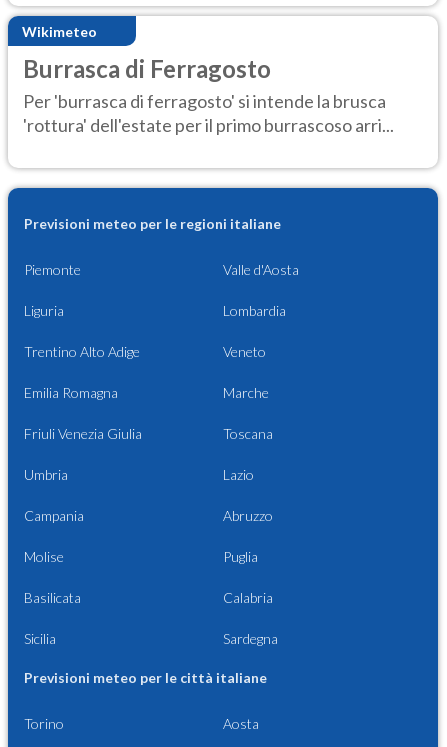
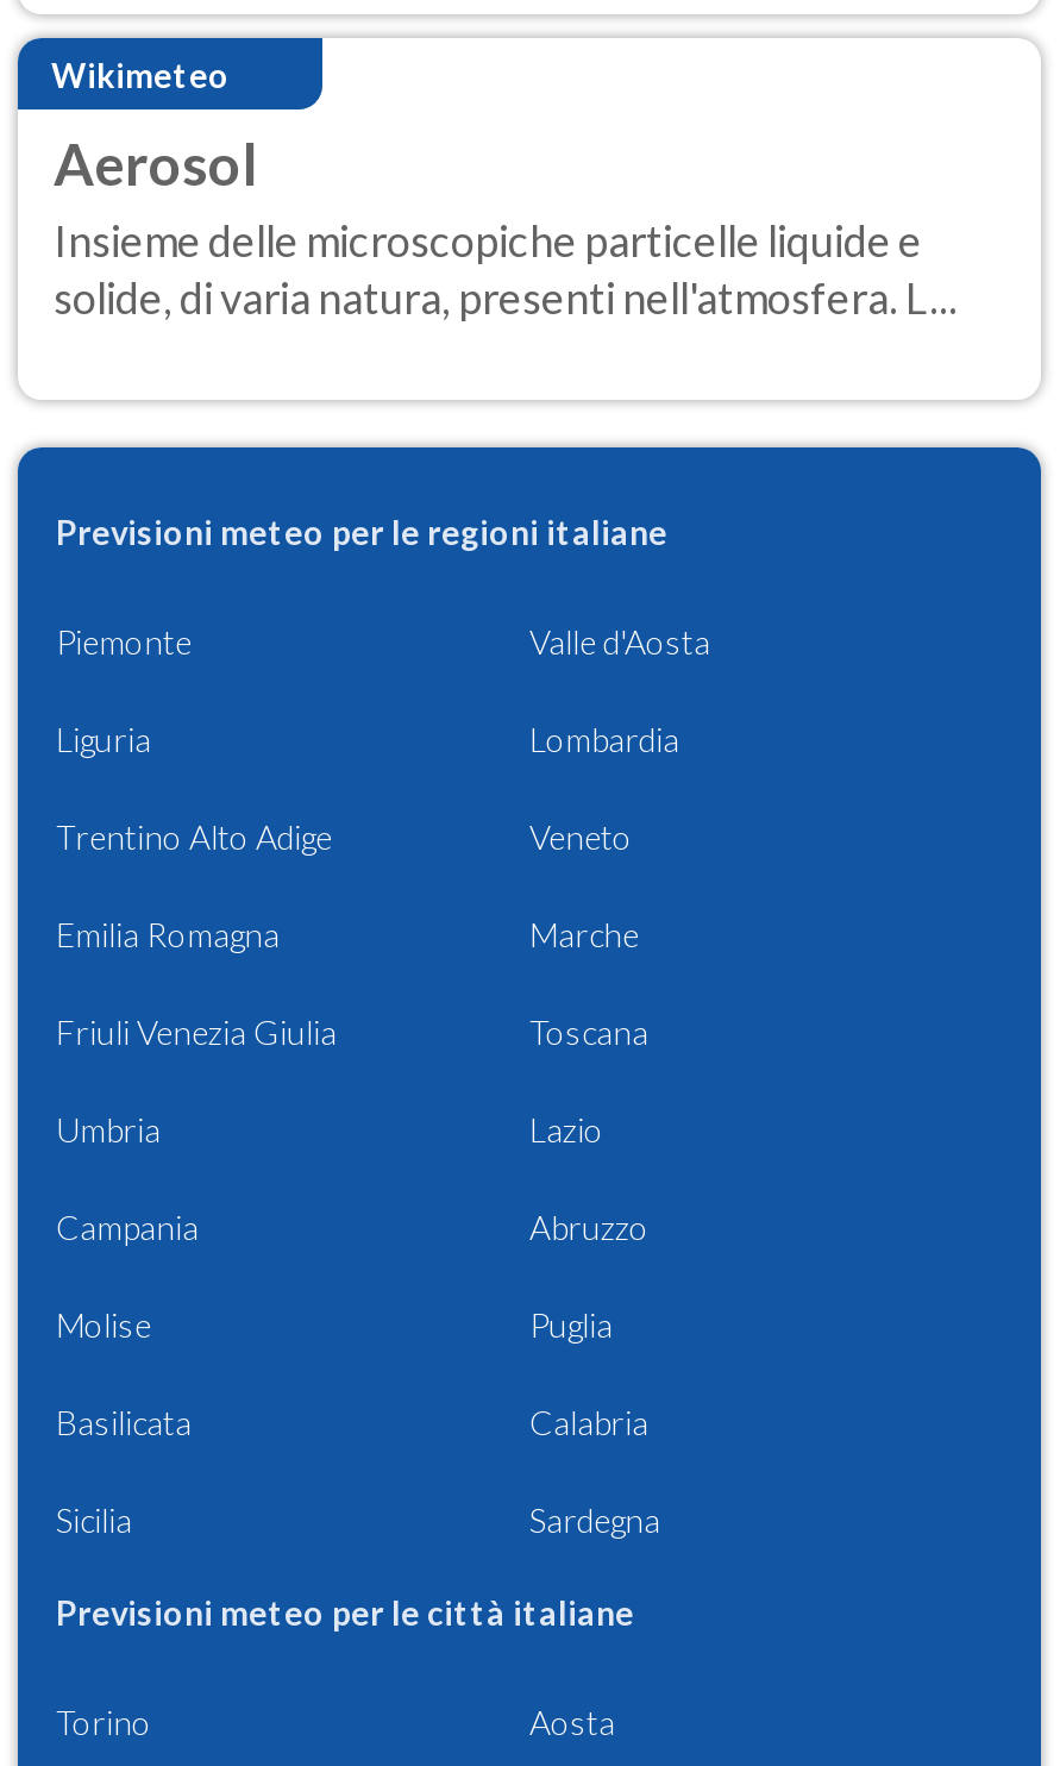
[23,54,394,136] Burrasca di Ferragosto | Per 'burrasca di ferragosto' si intende la brusca | 'rottura' dell'estate per il primo burrascoso arri... -> [54,129,958,323] Aerosol | Insieme delle microscopiche particelle liquide e | solide, di varia natura, presenti nell'atmosfera. L...

